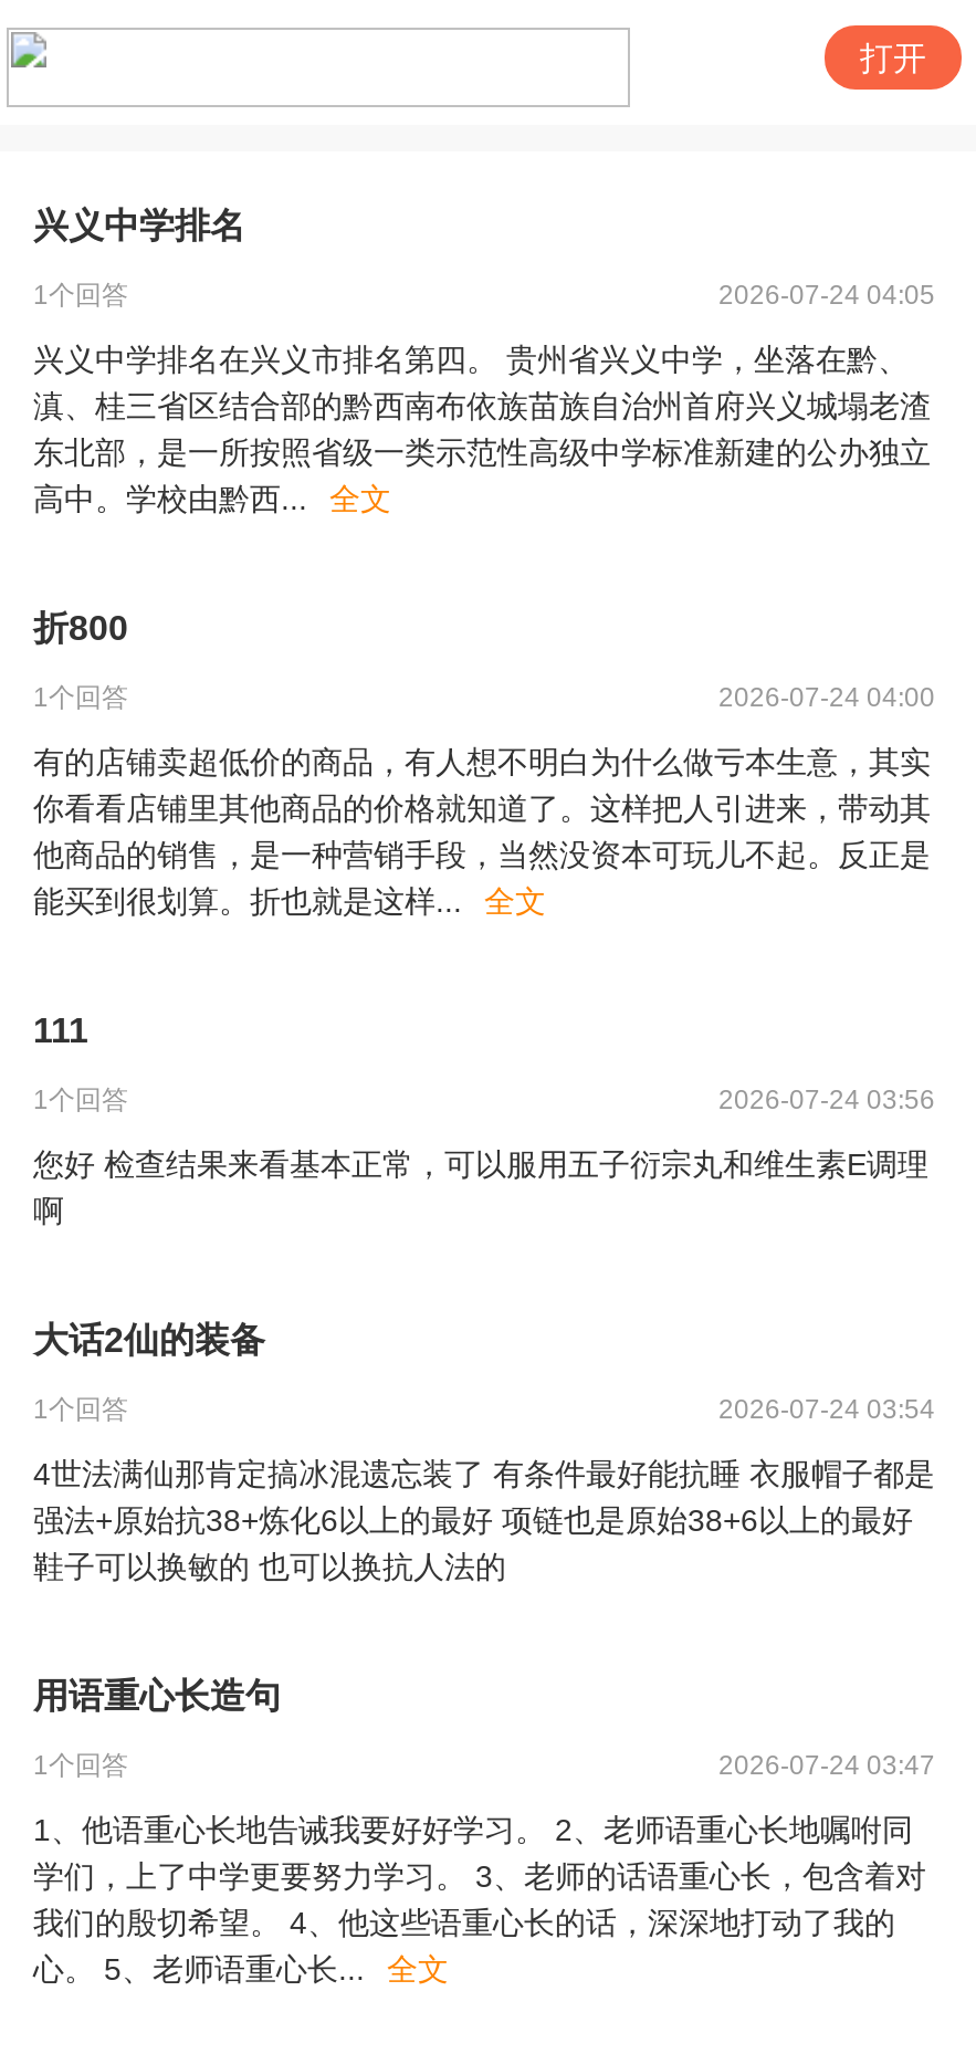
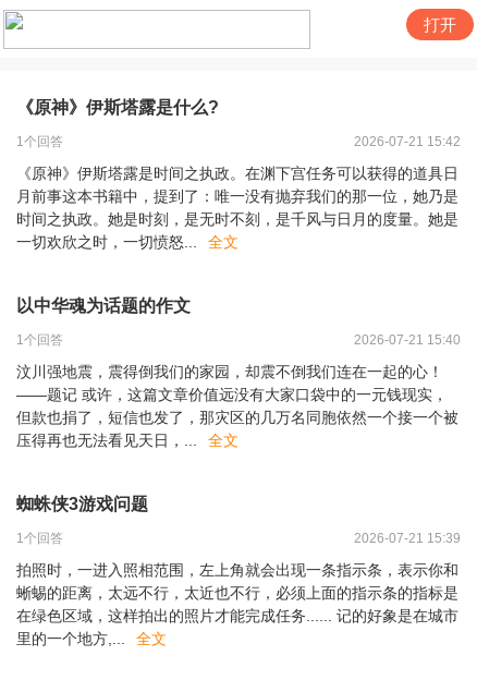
[33,207,245,244] 兴义中学排名 -> [16,98,219,117] 《原神》伊斯塔露是什么?
[718,280,935,311] 2026-07-24 04:05 -> [354,134,461,149] 2026-07-21 15:42
[33,342,931,516] 兴义中学排名在兴义市排名第四。 贵州省兴义中学，坐落在黔、 | 滇、桂三省区结合部的黔西南布依族苗族自治州首府兴义城塌老渣 | 东北部，是一所按照省级一类示范性高级中学标准新建的公办独立 | 高中。学校由黔西... -> [16,165,458,251] 《原神》伊斯塔露是时间之执政。在渊下宫任务可以获得的道具日 | 月前事这本书籍中，提到了：唯一没有抛弃我们的那一位，她乃是 | 时间之执政。她是时刻，是无时不刻，是千风与日月的度量。她是 | 一切欢欣之时，一切愤怒...
[33,609,128,647] 折800 -> [16,296,191,315] 以中华魂为话题的作文
[718,682,935,713] 2026-07-24 04:00 -> [354,332,461,348] 2026-07-21 15:40
[33,744,931,919] 有的店铺卖超低价的商品，有人想不明白为什么做亏本生意，其实 | 你看看店铺里其他商品的价格就知道了。这样把人引进来，带动其 | 他商品的销售，是一种营销手段，当然没资本可玩儿不起。反正是 | 能买到很划算。折也就是这样... -> [16,363,458,449] 汶川强地震，震得倒我们的家园，却震不倒我们连在一起的心！ | ——题记 或许，这篇文章价值远没有大家口袋中的一元钱现实， | 但款也捐了，短信也发了，那灾区的几万名同胞依然一个接一个被 | 压得再也无法看见天日，...
[33,1012,88,1049] 111 -> [16,495,148,513] 蜘蛛侠3游戏问题
[33,1084,935,1987] 2026-07-24 03:56 | 您好 检查结果来看基本正常，可以服用五子衍宗丸和维生素E调理 | 啊 | 大话2仙的装备 | 1个回答 | 2026-07-24 03:54 | 4世法满仙那肯定搞冰混遗忘装了 有条件最好能抗睡 衣服帽子都是 | 强法+原始抗38+炼化6以上的最好 项链也是原始38+6以上的最好 | 鞋子可以换敏的 也可以换抗人法的 | 用语重心长造句 | 1个回答 | 2026-07-24 03:47 | 1、他语重心长地告诫我要好好学习。 2、老师语重心长地嘱咐同 | 学们，上了中学更要努力学习。 3、老师的话语重心长，包含着对 | 我们的殷切希望。 4、他这些语重心长的话，深深地打动了我的 | 心。 5、老师语重心长... -> [16,531,461,647] 2026-07-21 15:39 | 拍照时，一进入照相范围，左上角就会出现一条指示条，表示你和 | 蜥蜴的距离，太远不行，太近也不行，必须上面的指示条的指标是 | 在绿色区域，这样拍出的照片才能完成任务...... 记的好象是在城市 | 里的一个地方,...

